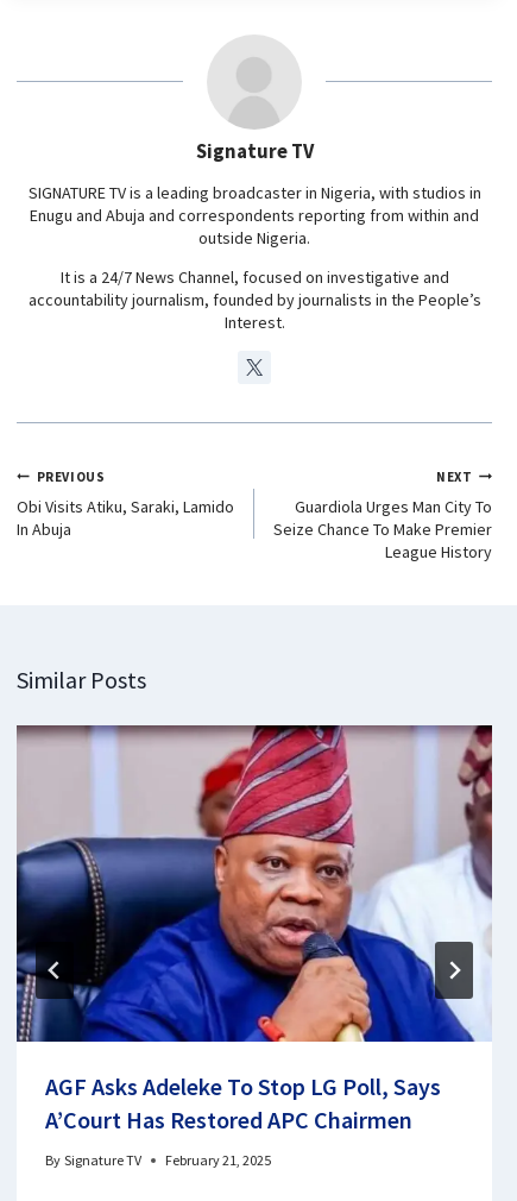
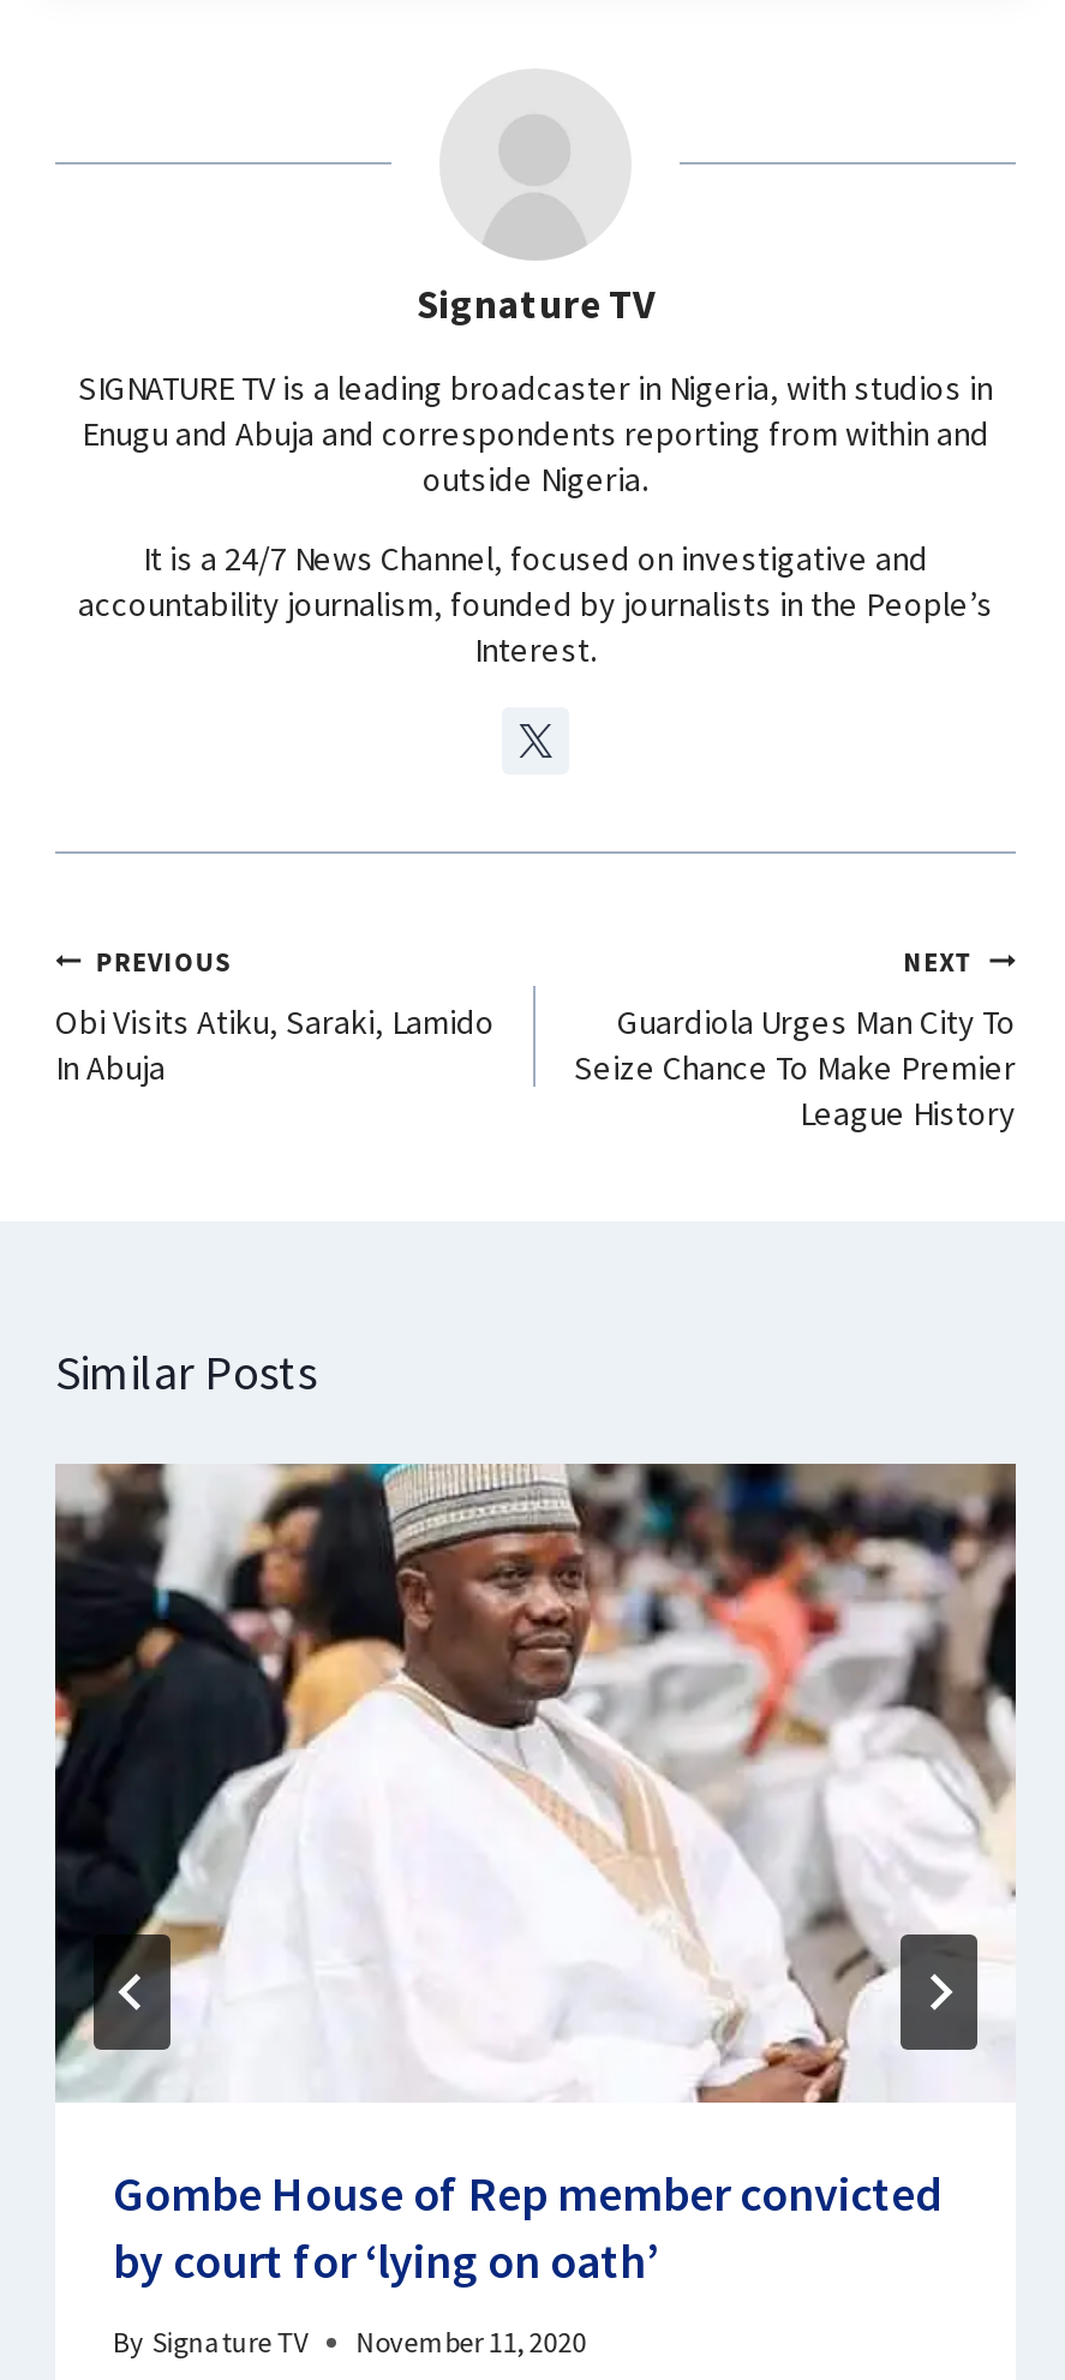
[15,724,493,1135] [image] | AGF Asks Adeleke To Stop LG Poll, Says | A’Court Has Restored APC Chairmen -> [53,1461,1018,2291] [image] | Gombe House of Rep member convicted | by court for ‘lying on oath’
[45,1152,271,1169] By Signature TV February 21, 2025 -> [113,2325,586,2361] By Signature TV November 11, 2020

